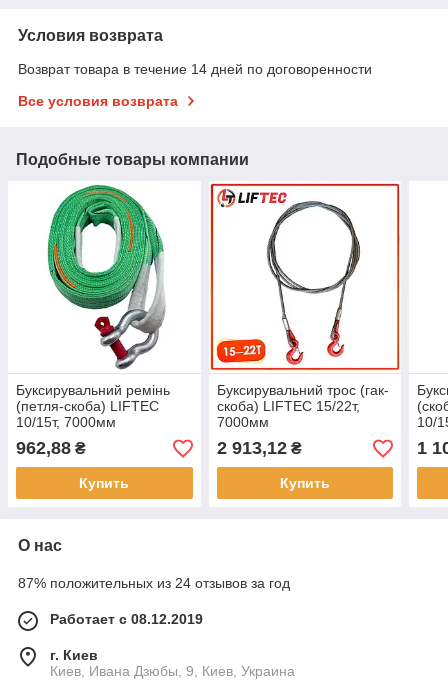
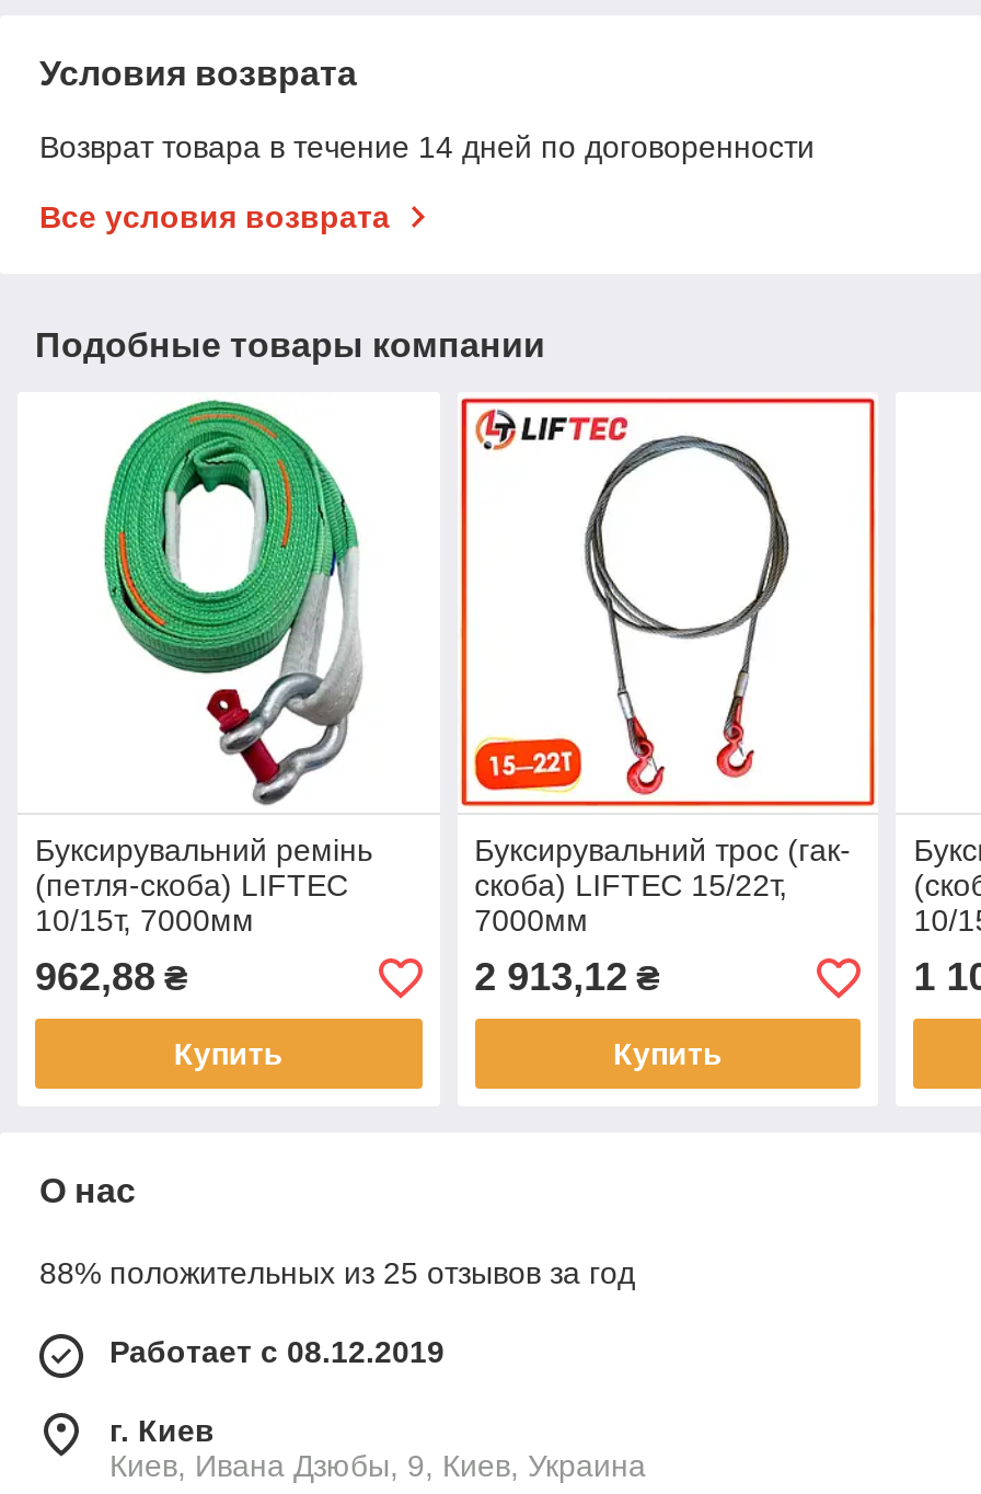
[18,575,290,591] 87% положительных из 24 отзывов за год -> [39,1256,635,1291] 88% положительных из 25 отзывов за год

